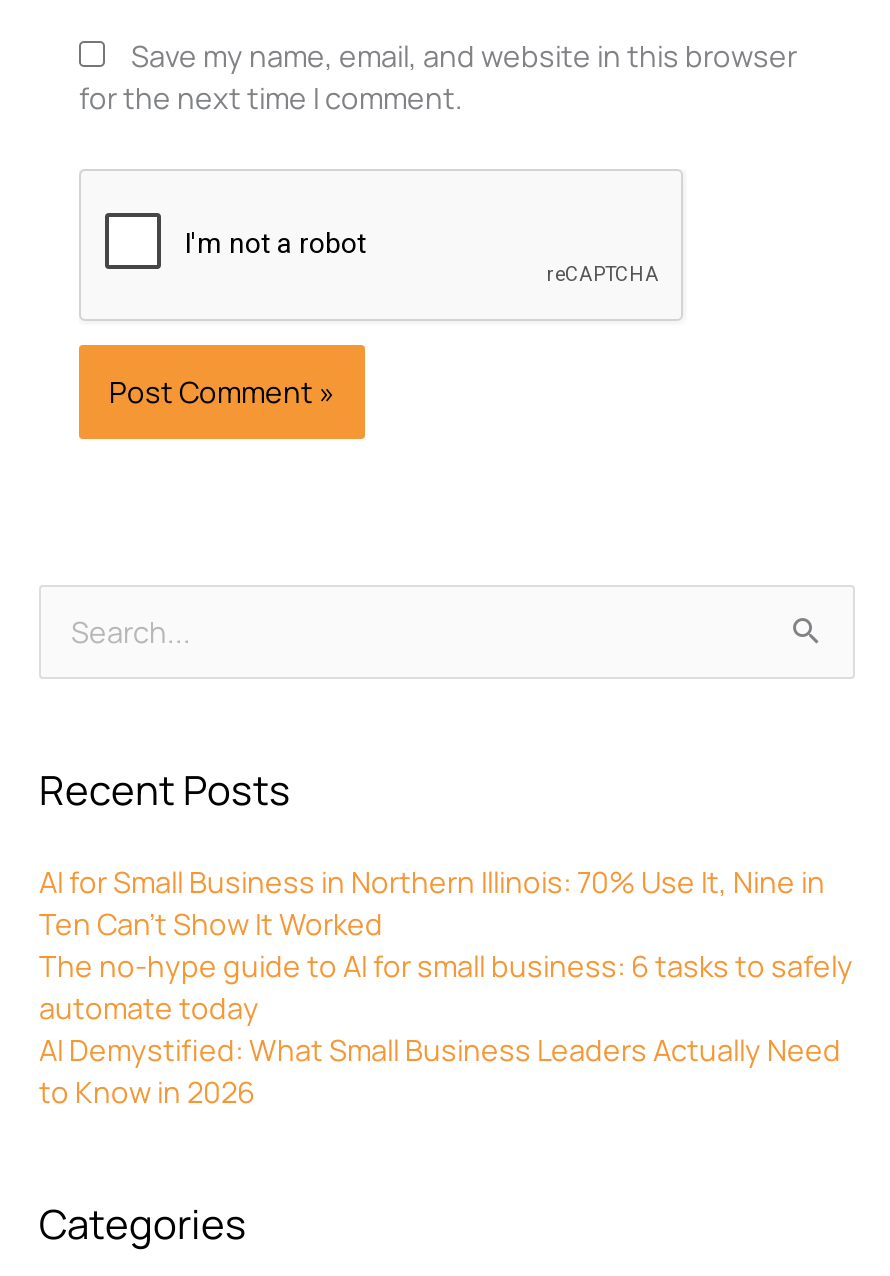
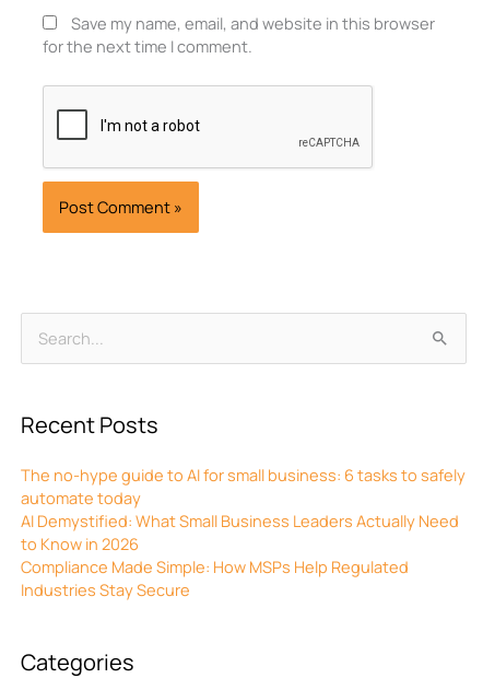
[39,861,825,943] AI for Small Business in Northern Illinois: 70% Use It, Nine in | Ten Can’t Show It Worked -> none
moved [39,945,853,1111] -> [21,464,466,554]: The no-hype guide to AI for small business: 6 tasks to safely | automate today | AI Demystified: What Small Business Leaders Actually Need | to Know in 2026
none -> [21,555,409,600] Compliance Made Simple: How MSPs Help Regulated | Industries Stay Secure

